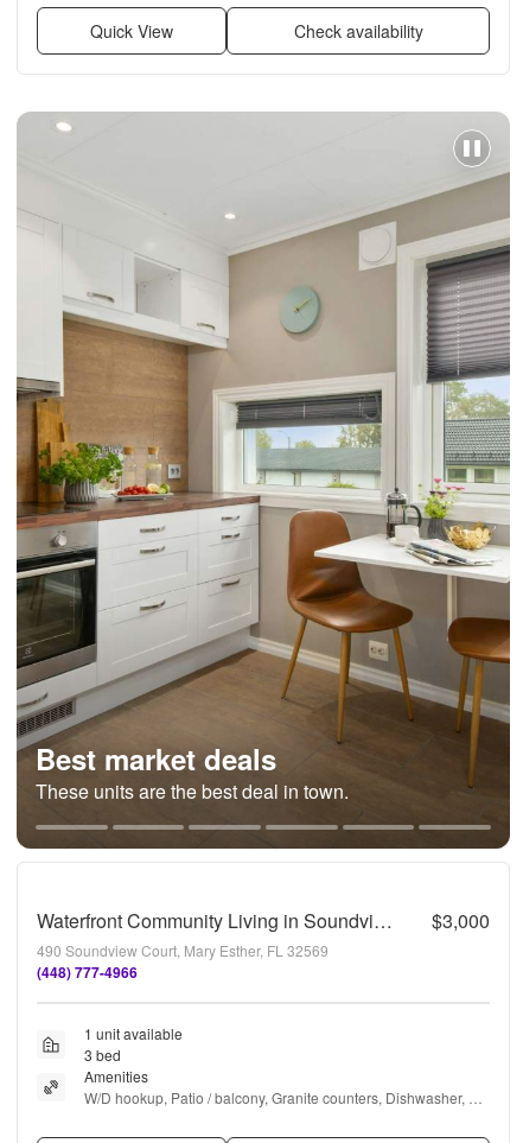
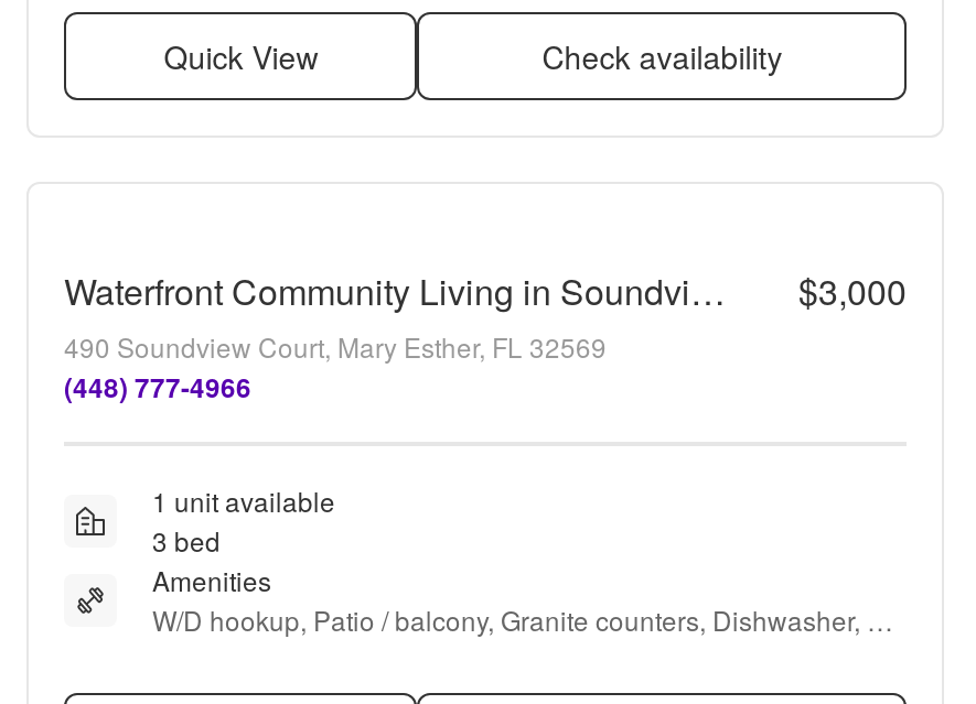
[15,112,511,850] [image] | Best market deals | These units are the best deal in town. -> none

